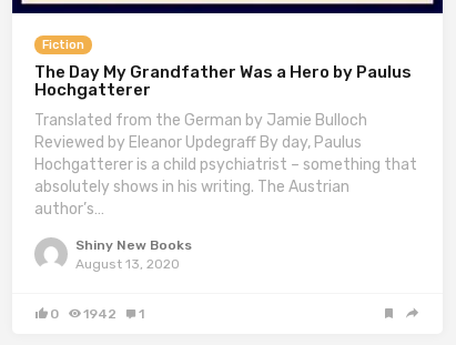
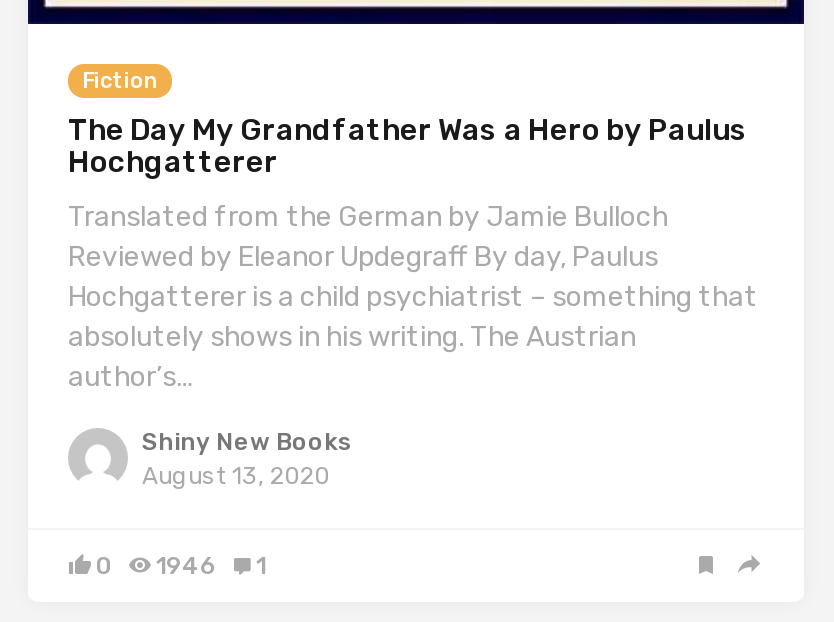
[50,306,144,321] 0 1942 1 -> [96,552,266,580] 0 1946 1

